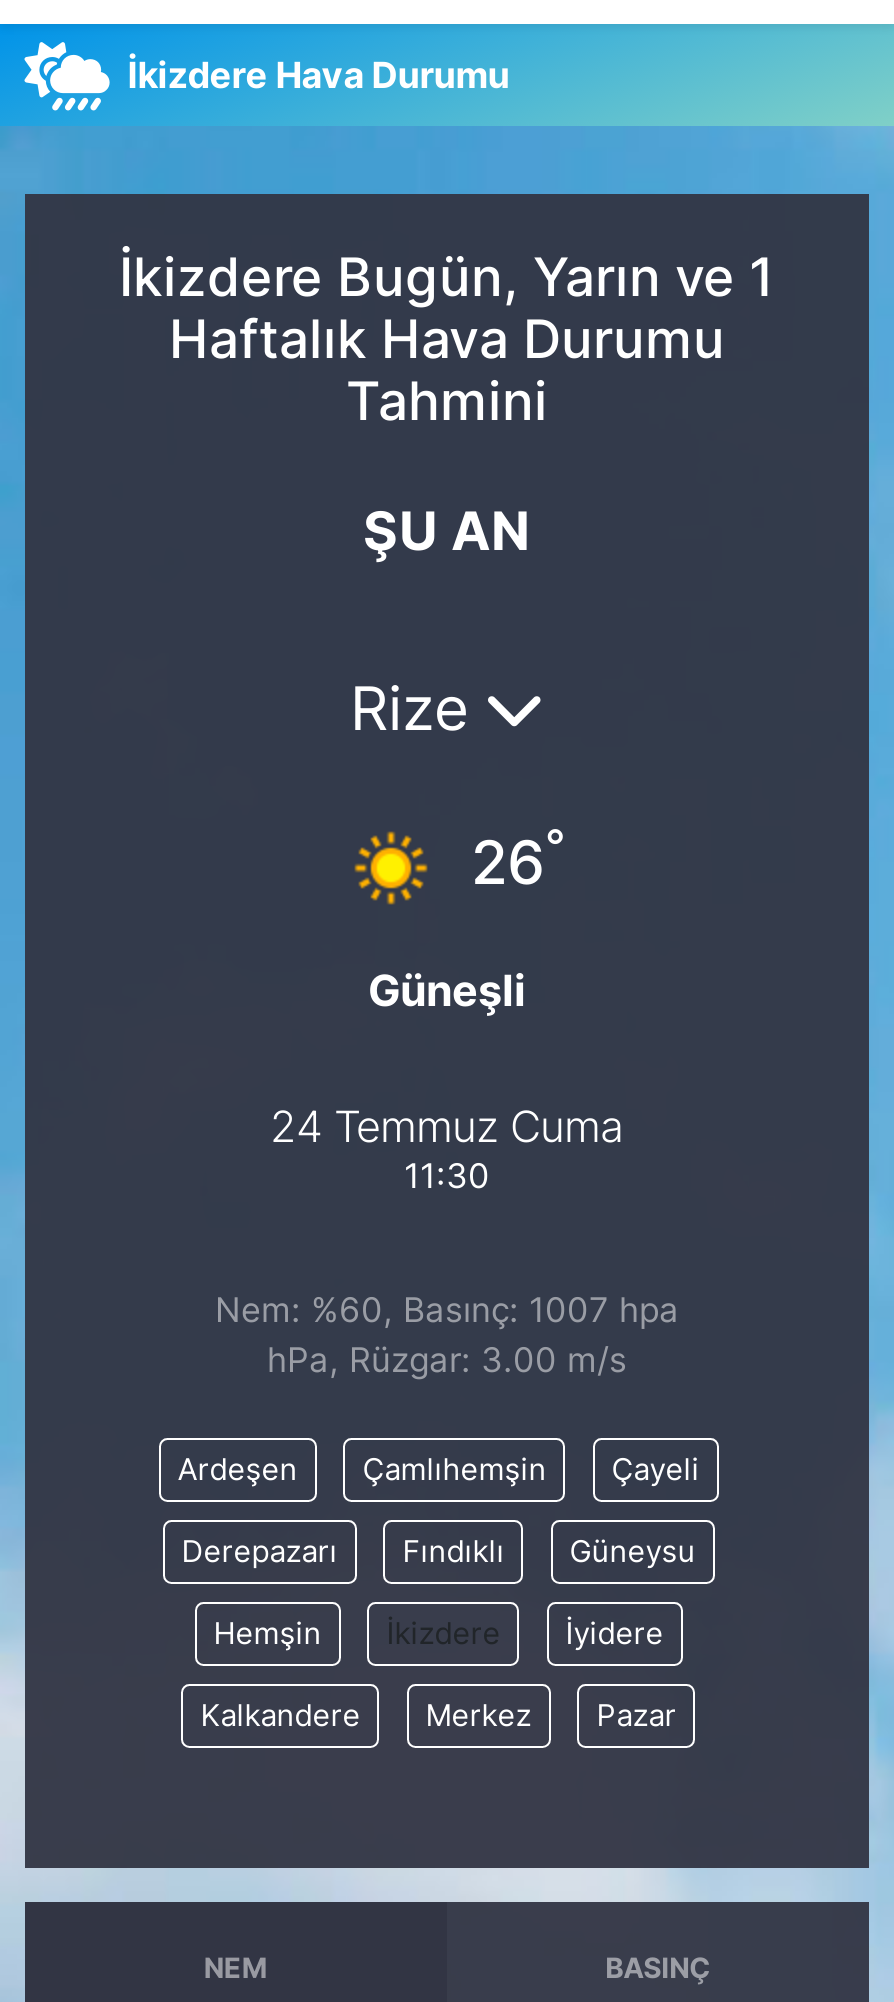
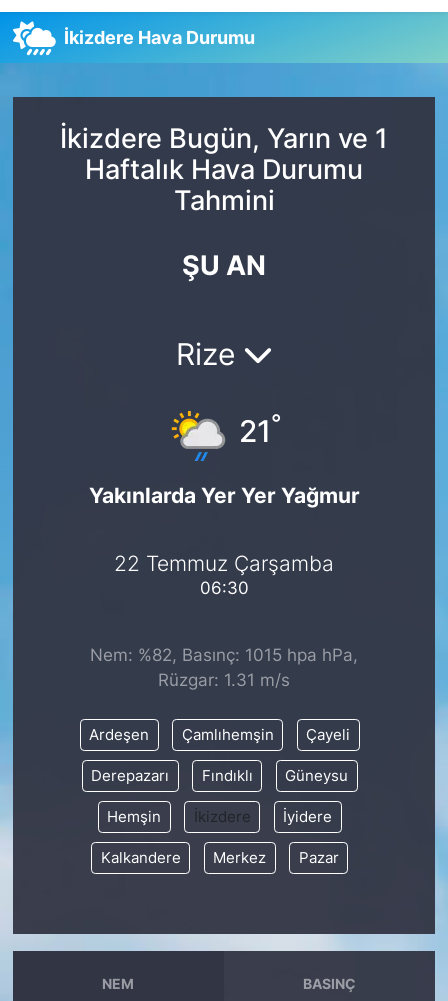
[343,818,567,922] [image] | 26° -> [171,409,281,462] [image] | 21°
[368,964,526,1016] Güneşli -> [88,482,359,508] Yakınlarda Yer Yer Yağmur
[270,1099,624,1195] 24 Temmuz Cuma | 11:30 -> [114,549,334,597] 22 Temmuz Çarşamba | 06:30
[215,1290,679,1380] Nem: %60, Basınç: 1007 hpa | hPa, Rüzgar: 3.00 m/s -> [90,645,358,690] Nem: %82, Basınç: 1015 hpa hPa, | Rüzgar: 1.31 m/s

